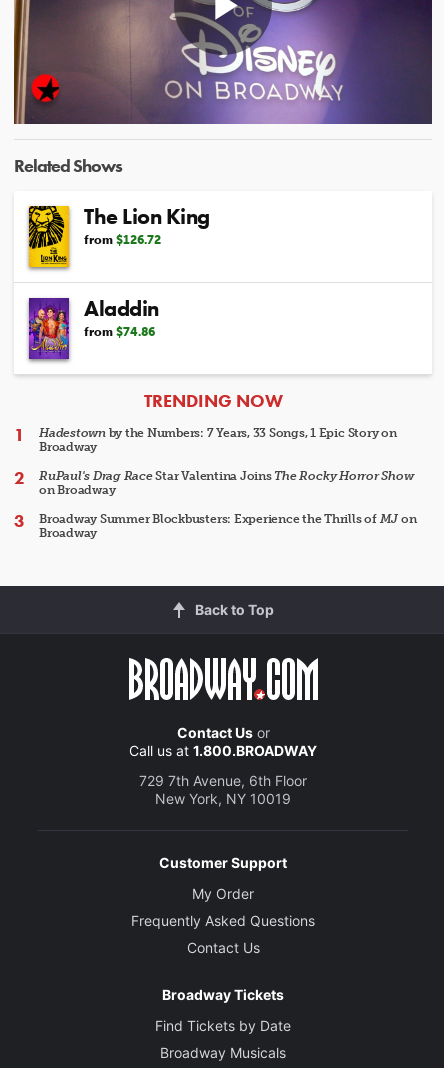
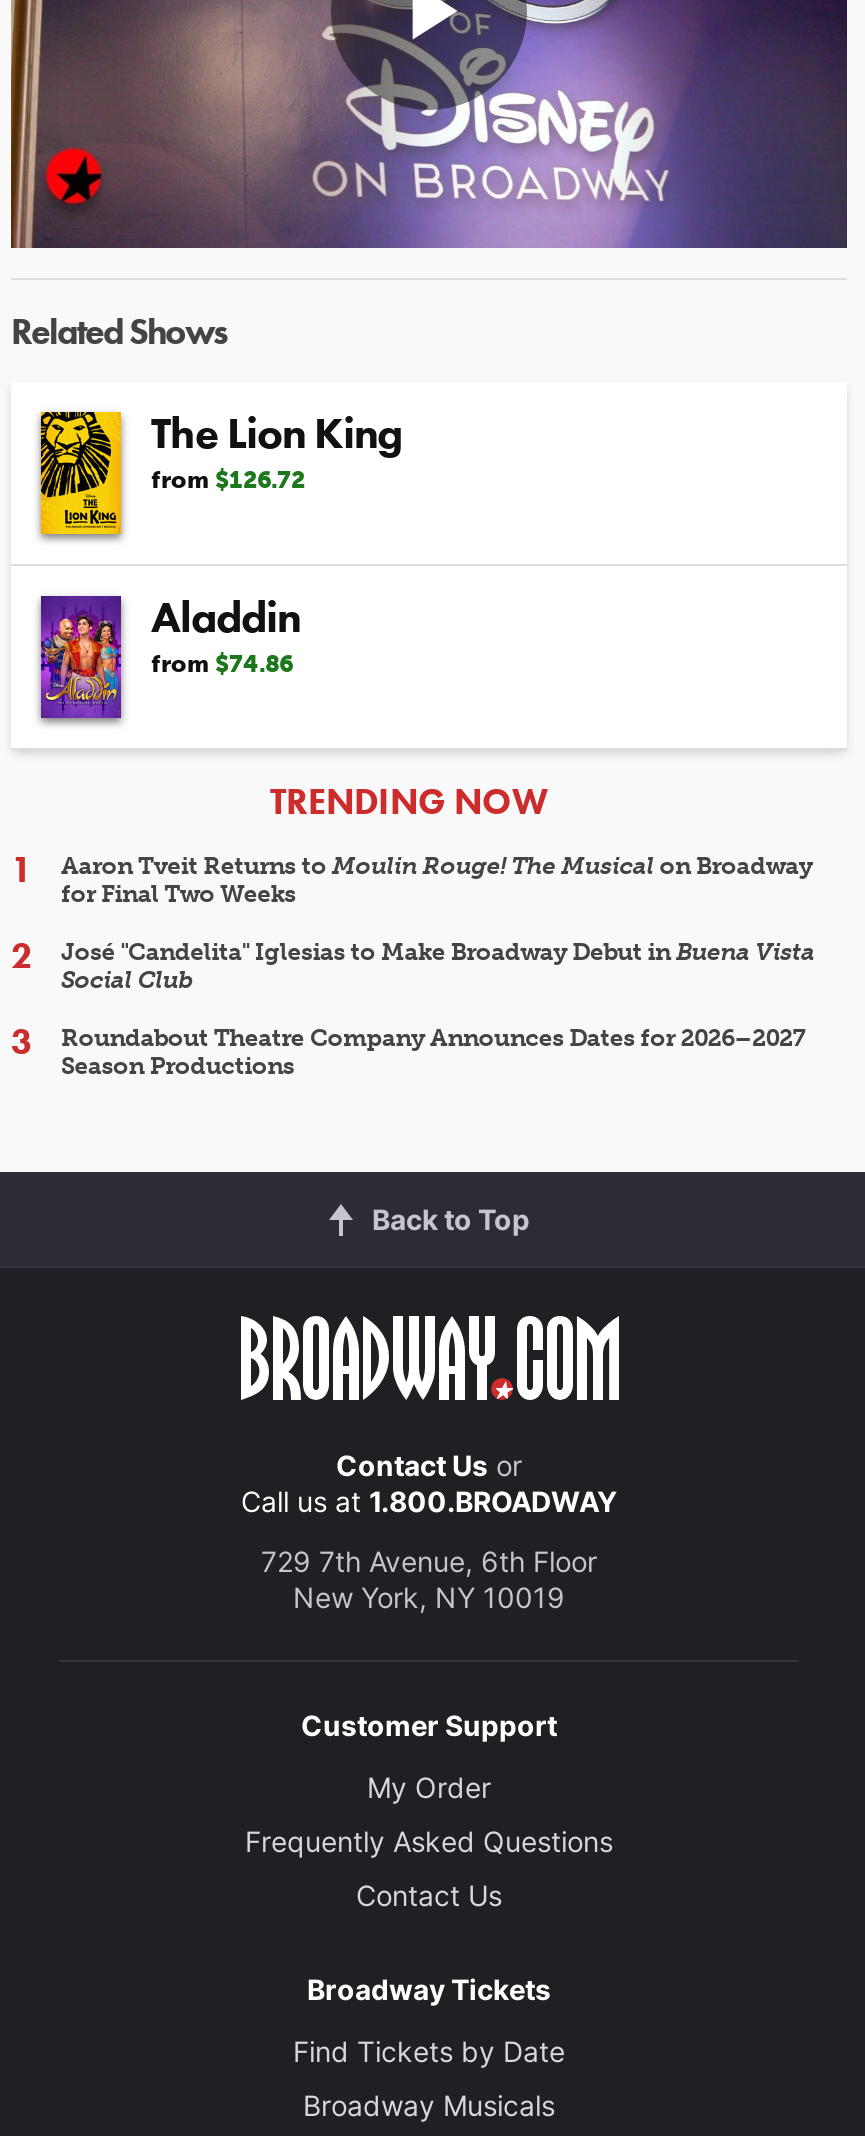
[39,425,397,453] Hadestown by the Numbers: 7 Years, 33 Songs, 1 Epic Story on | Broadway -> [61,851,812,907] Aaron Tveit Returns to Moulin Rouge! The Musical on Broadway | for Final Two Weeks
[39,468,413,496] RuPaul's Drag Race Star Valentina Joins The Rocky Horror Show | on Broadway -> [61,937,815,993] José "Candelita" Iglesias to Make Broadway Debut in Buena Vista | Social Club
[39,511,416,539] Broadway Summer Blockbusters: Experience the Thrills of MJ on | Broadway -> [61,1023,806,1079] Roundabout Theatre Company Announces Dates for 2026–2027 | Season Productions

